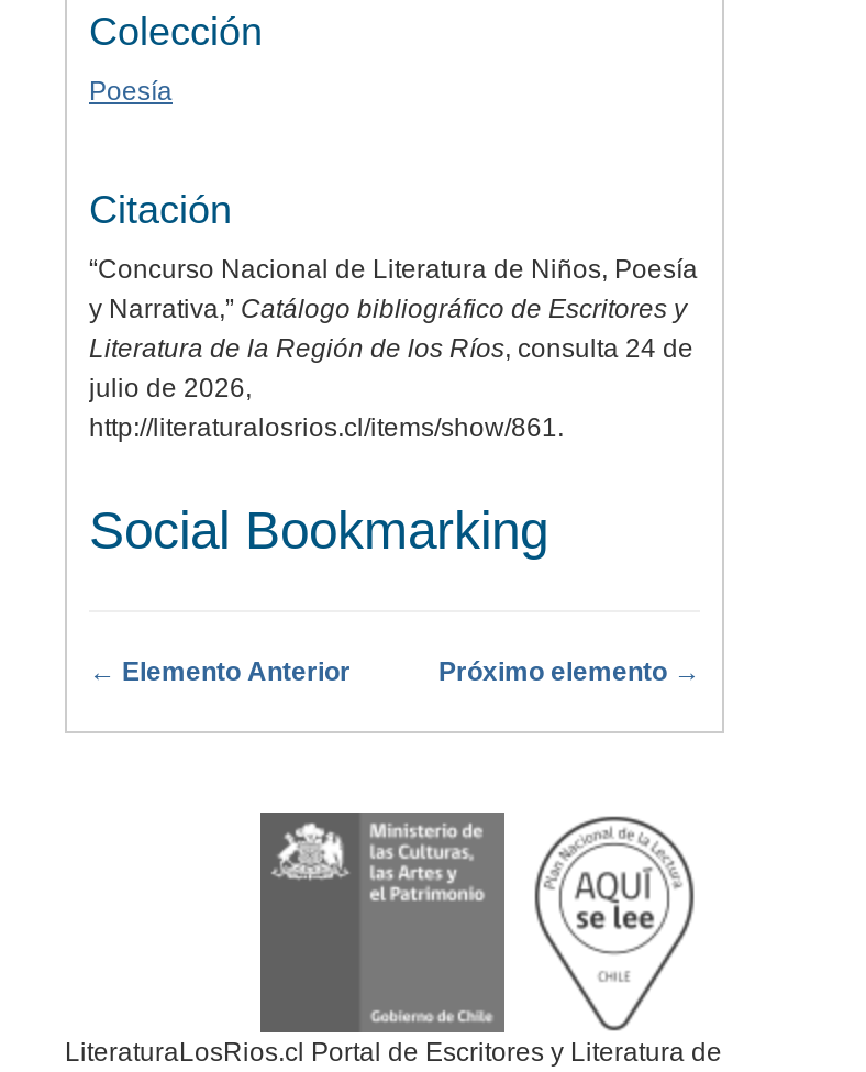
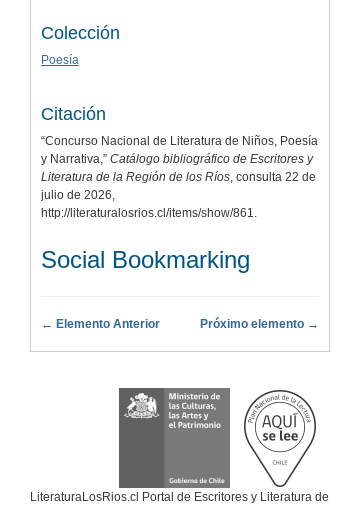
[89,333,693,364] Literatura de la Región de los Ríos, consulta 24 de -> [41,170,316,184] Literatura de la Región de los Ríos, consulta 22 de

